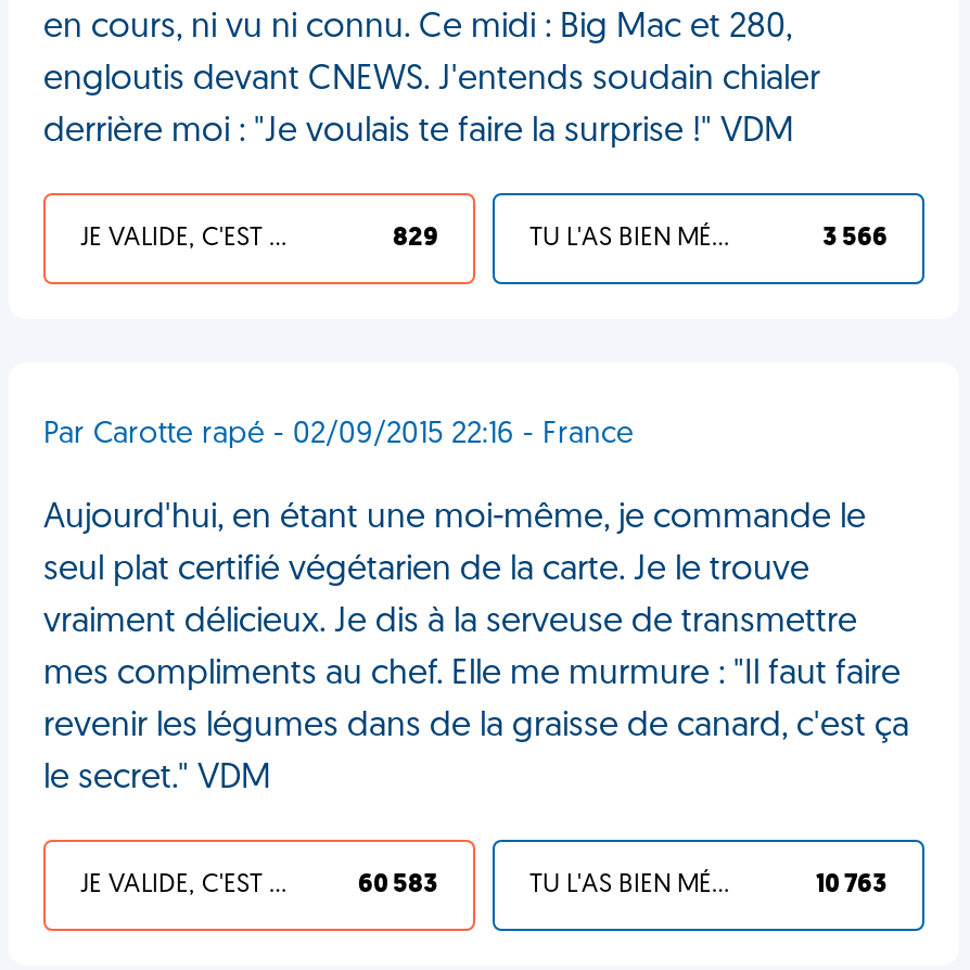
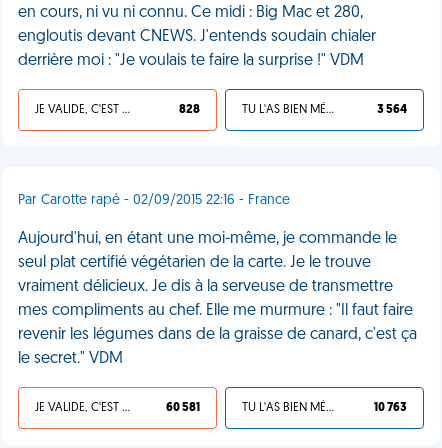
[393,226,438,252] 829 -> [179,104,200,116] 828
[822,226,888,252] 3 566 -> [377,104,407,116] 3 564
[358,872,438,898] 60 583 -> [166,402,200,414] 60 581

